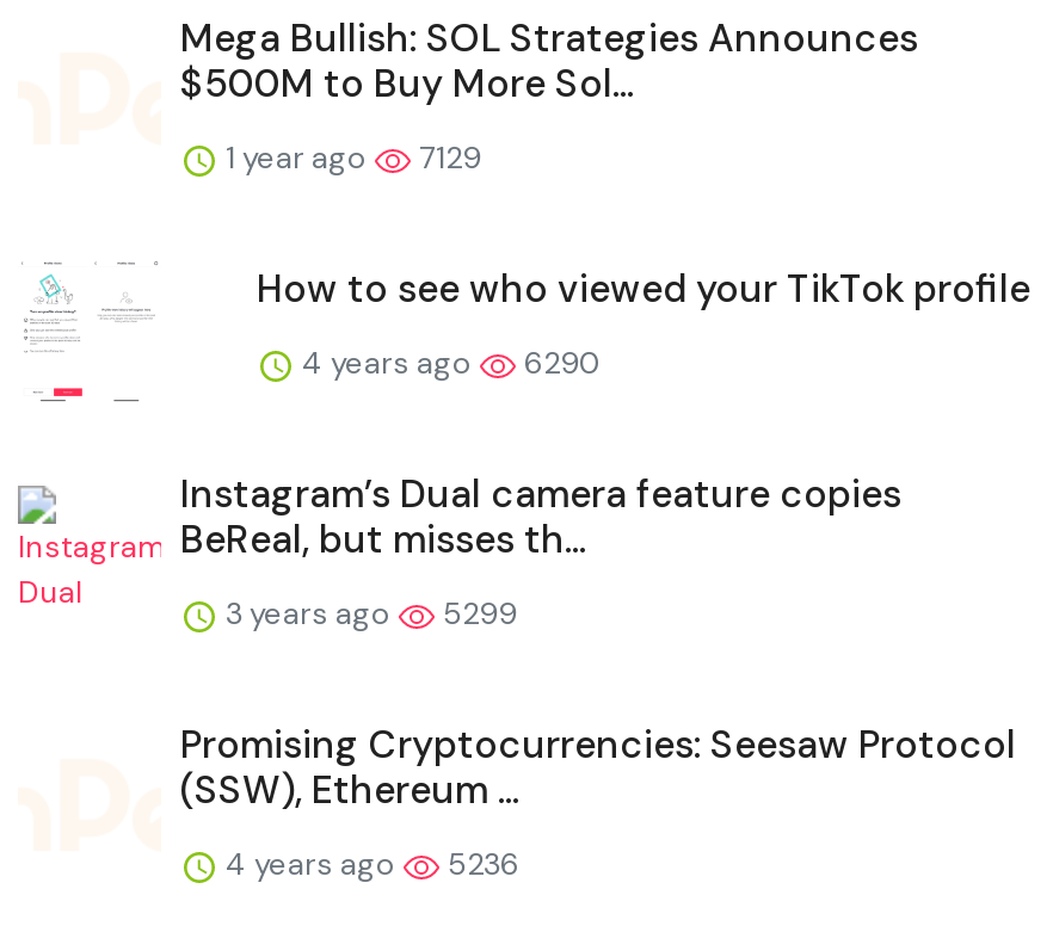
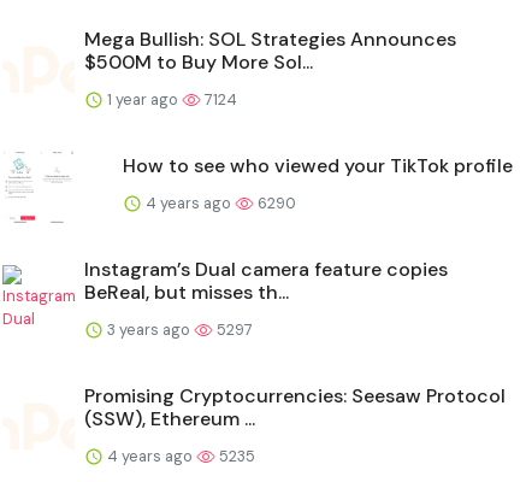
[218,137,481,177] 1 year ago 7129 -> [104,89,237,109] 1 year ago 7124
[218,592,517,633] 3 years ago 5299 -> [104,319,253,339] 3 years ago 5297
[218,843,519,884] 4 years ago 5236 -> [104,445,255,466] 4 years ago 5235

